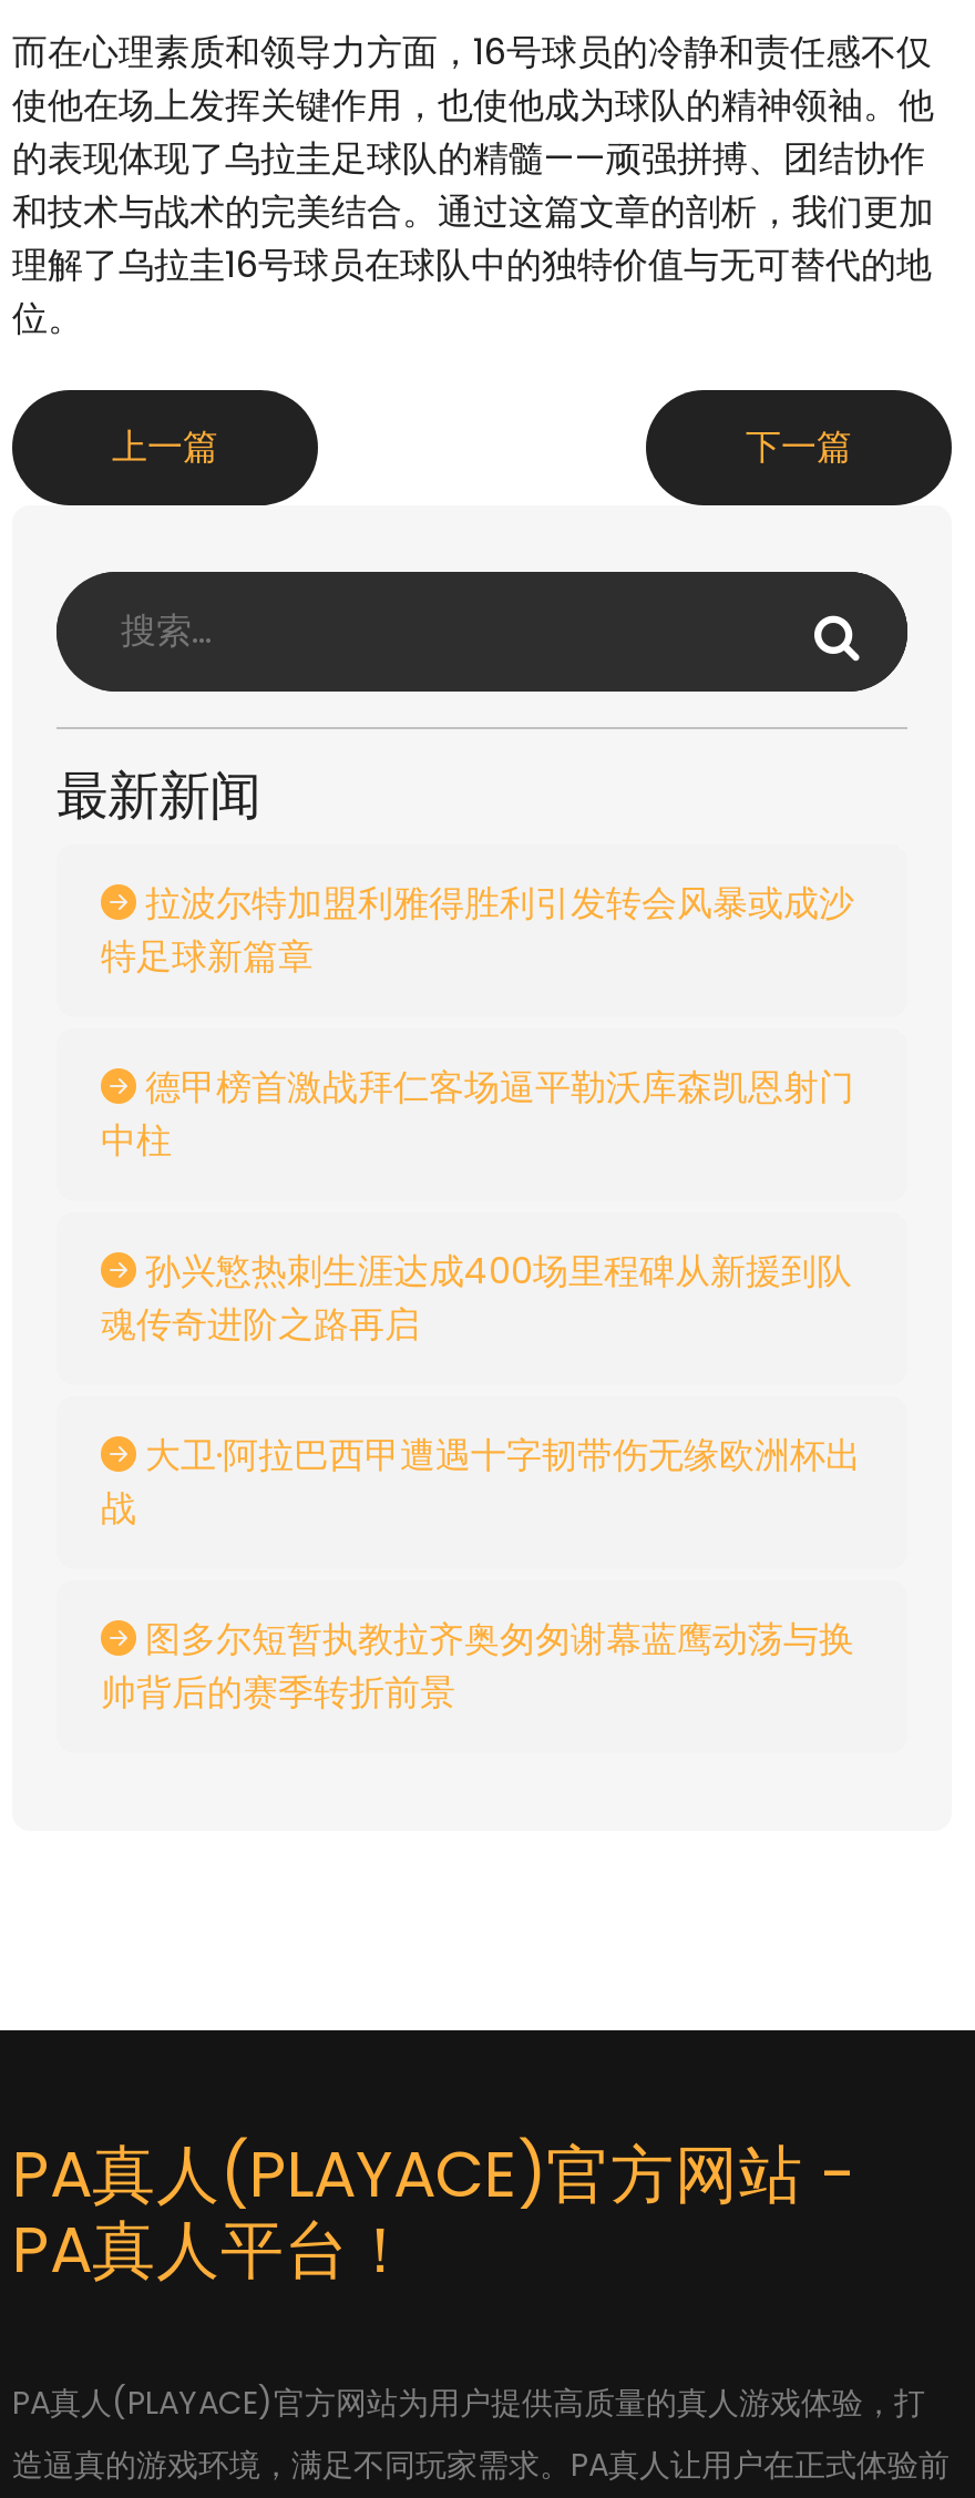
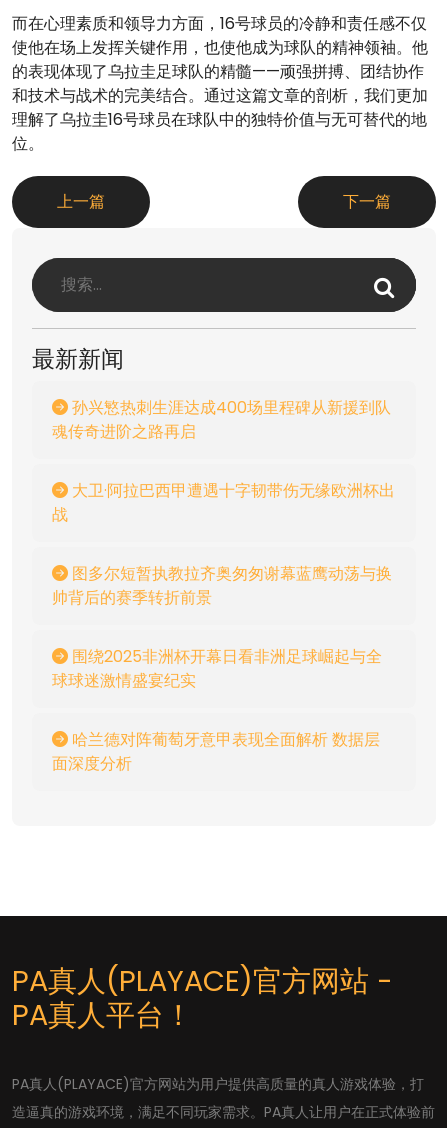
[101,878,854,1166] 拉波尔特加盟利雅得胜利引发转会风暴或成沙 | 特足球新篇章 | 德甲榜首激战拜仁客场逼平勒沃库森凯恩射门 | 中柱 -> none
moved [101,1246,861,1718] -> [52,396,395,609]: 孙兴慜热刺生涯达成400场里程碑从新援到队 | 魂传奇进阶之路再启 | 大卫·阿拉巴西甲遭遇十字韧带伤无缘欧洲杯出 | 战 | 图多尔短暂执教拉齐奥匆匆谢幕蓝鹰动荡与换 | 帅背后的赛季转折前景
none -> [52,645,382,775] 围绕2025非洲杯开幕日看非洲足球崛起与全 | 球球迷激情盛宴纪实 | 哈兰德对阵葡萄牙意甲表现全面解析 数据层 | 面深度分析

